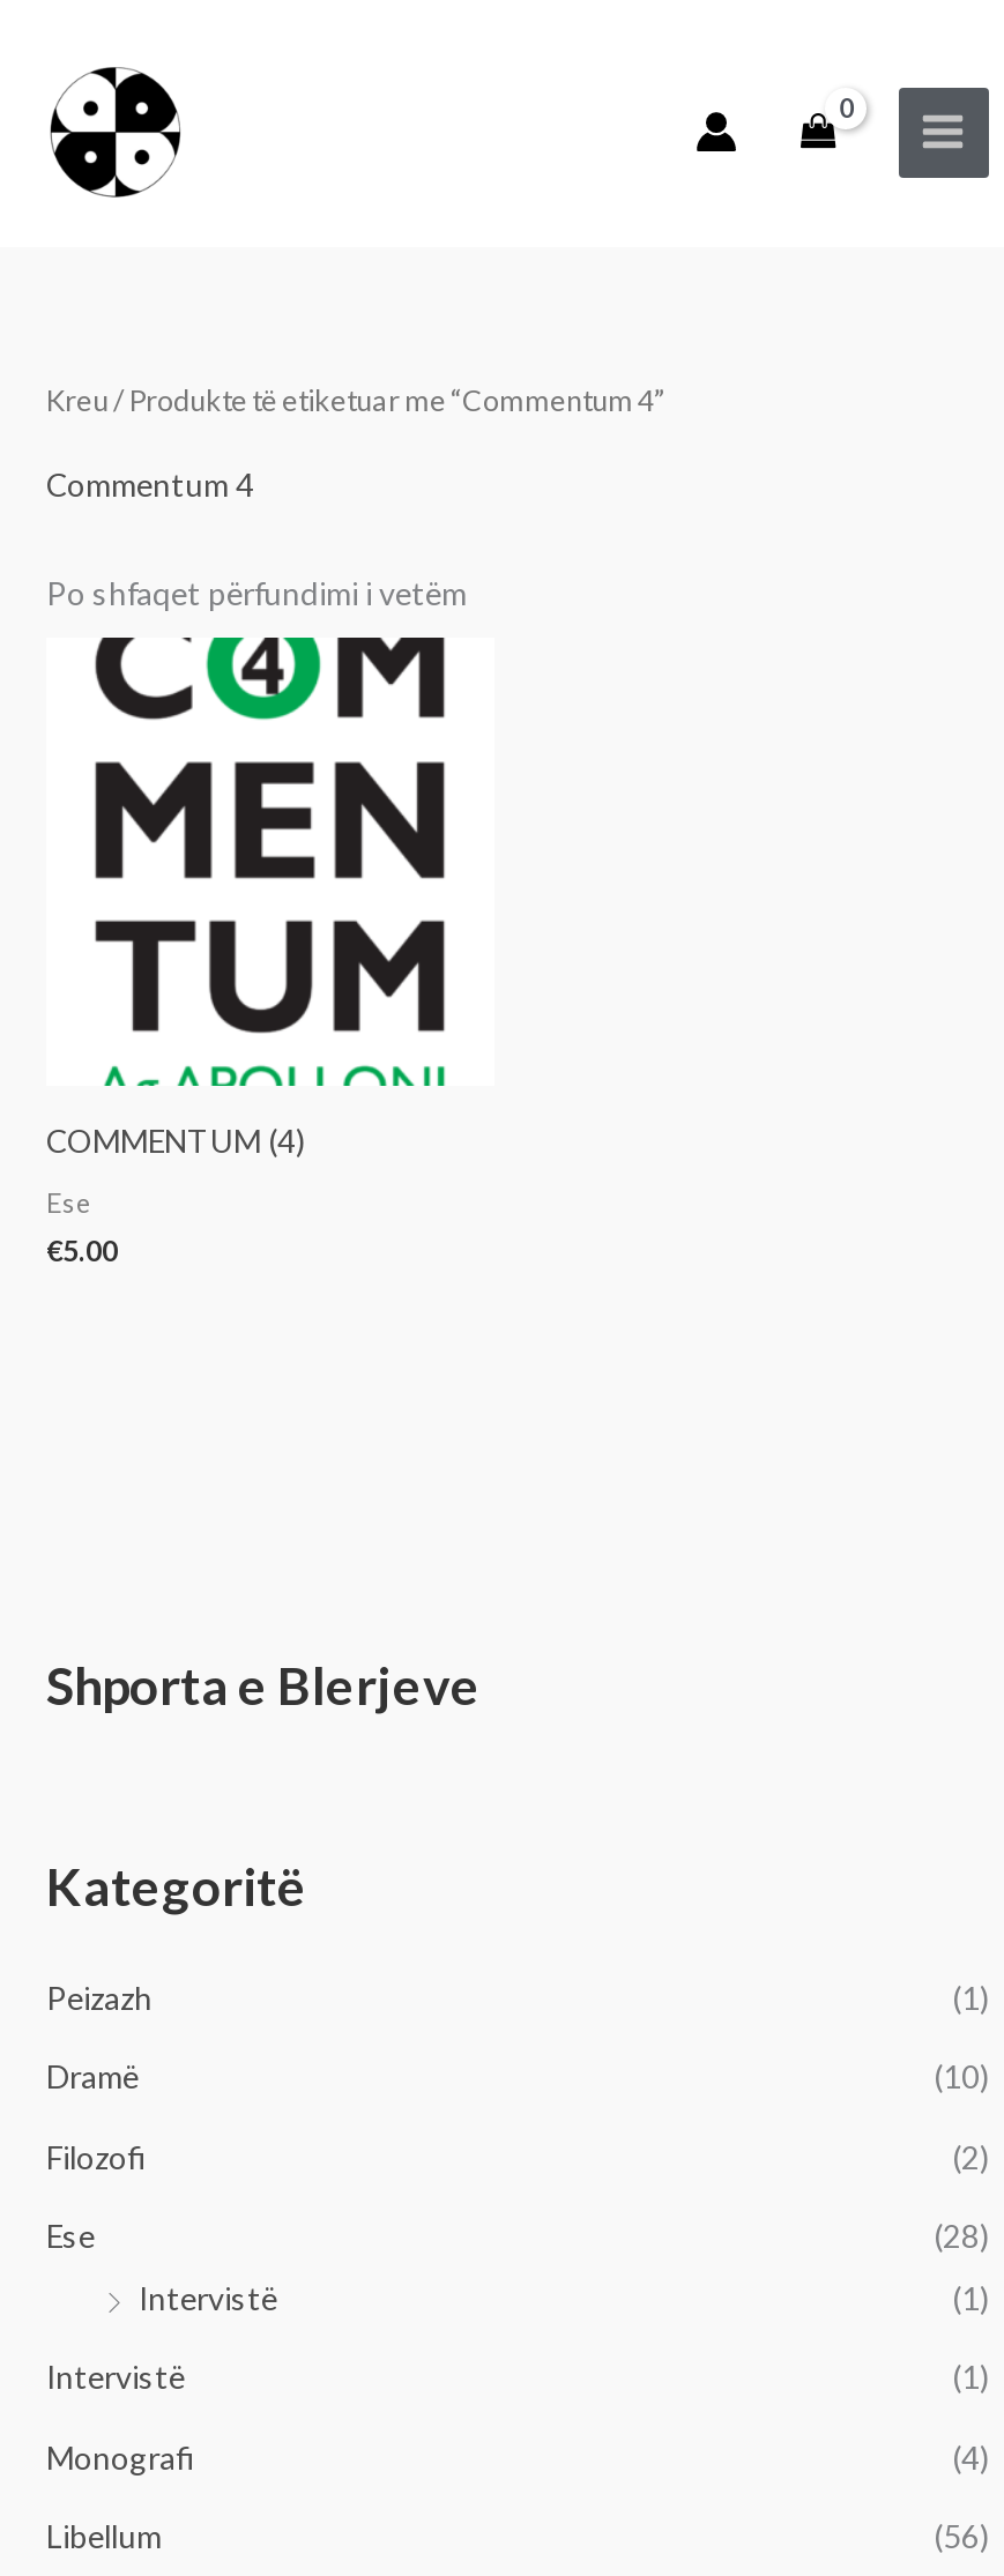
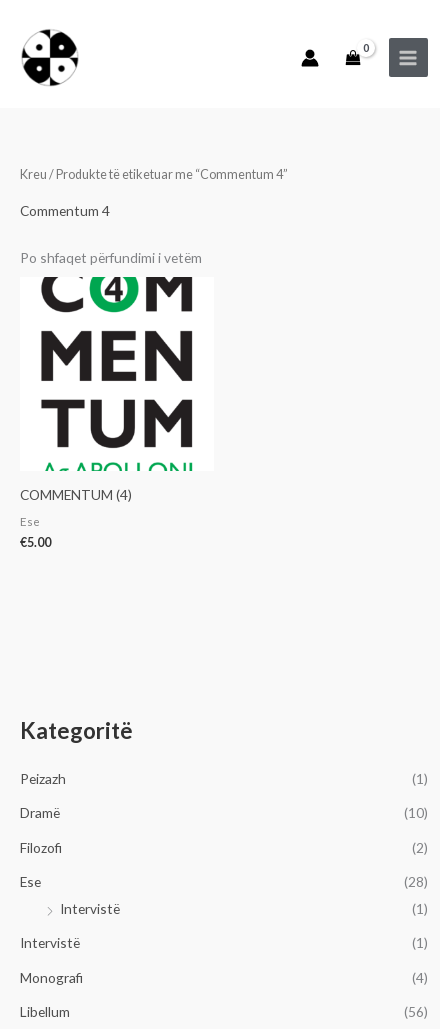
[46,1655,481,1717] Shporta e Blerjeve -> none

